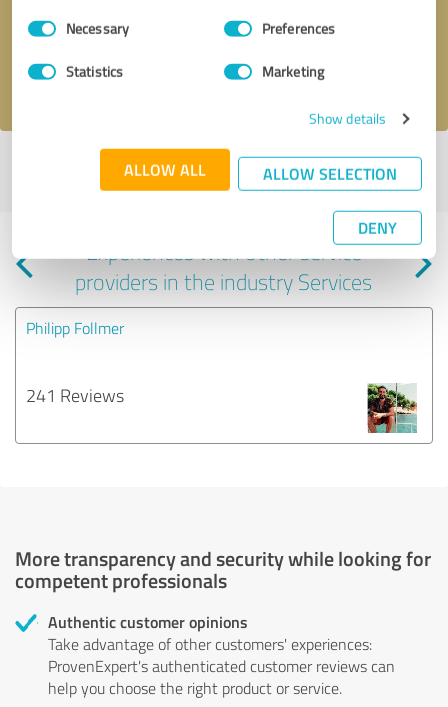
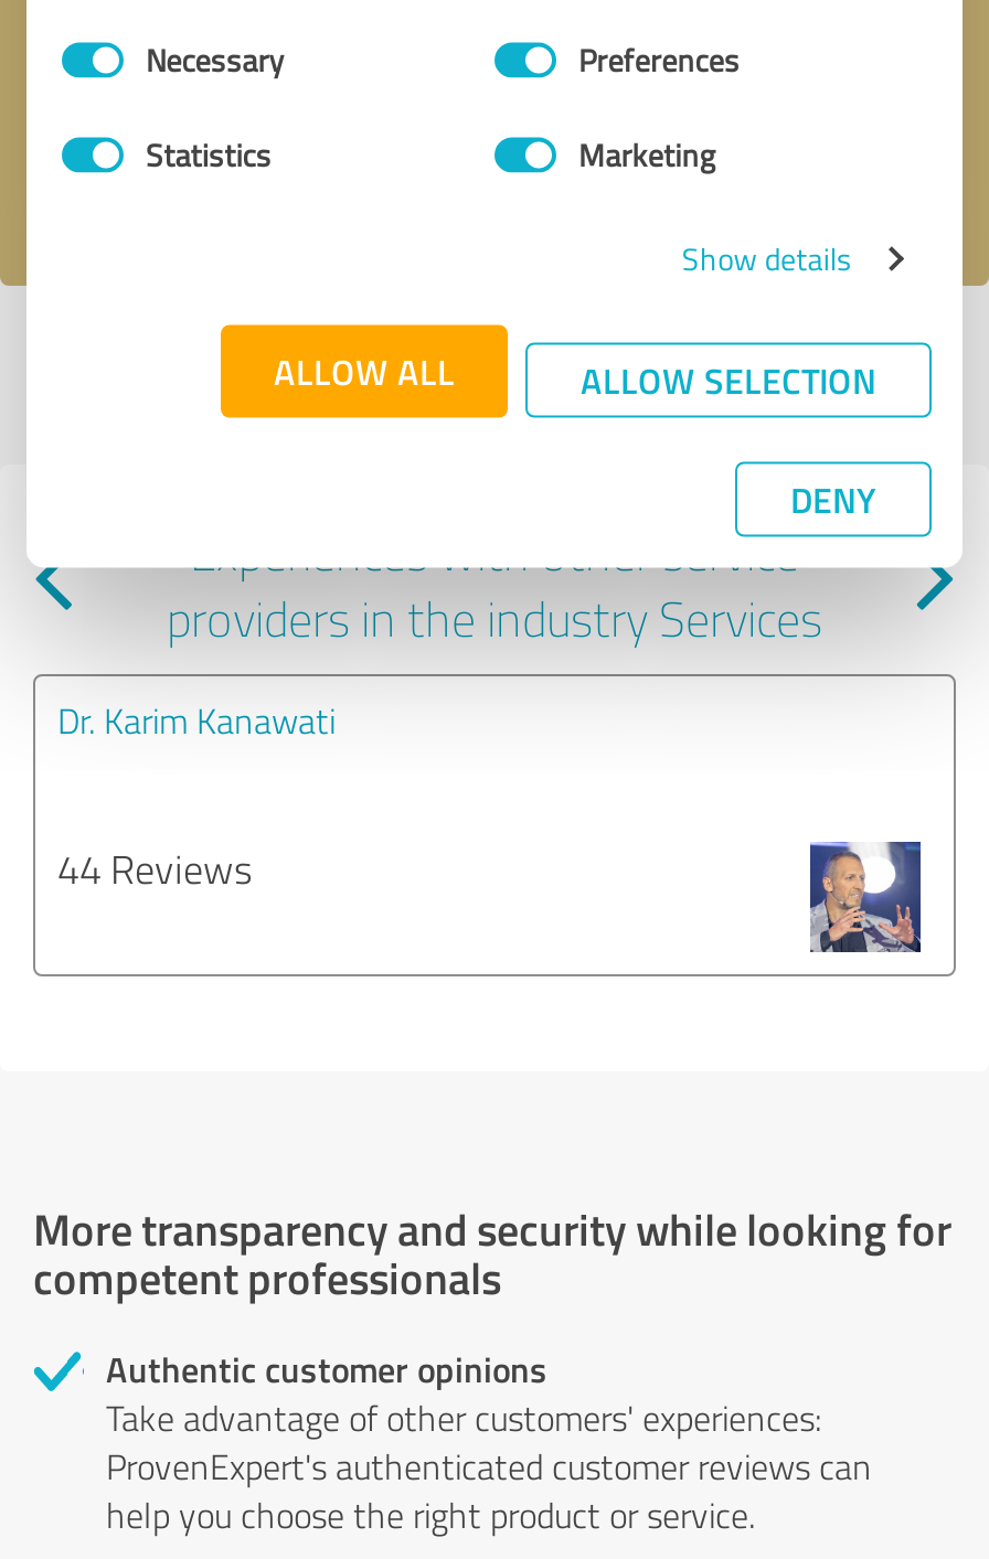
[26,317,124,339] Philipp Follmer -> [57,695,336,744] Dr. Karim Kanawati
[26,383,124,407] 241 Reviews -> [57,841,252,894] 44 Reviews
[367,383,418,434] [image] -> [808,840,923,954] [image]

